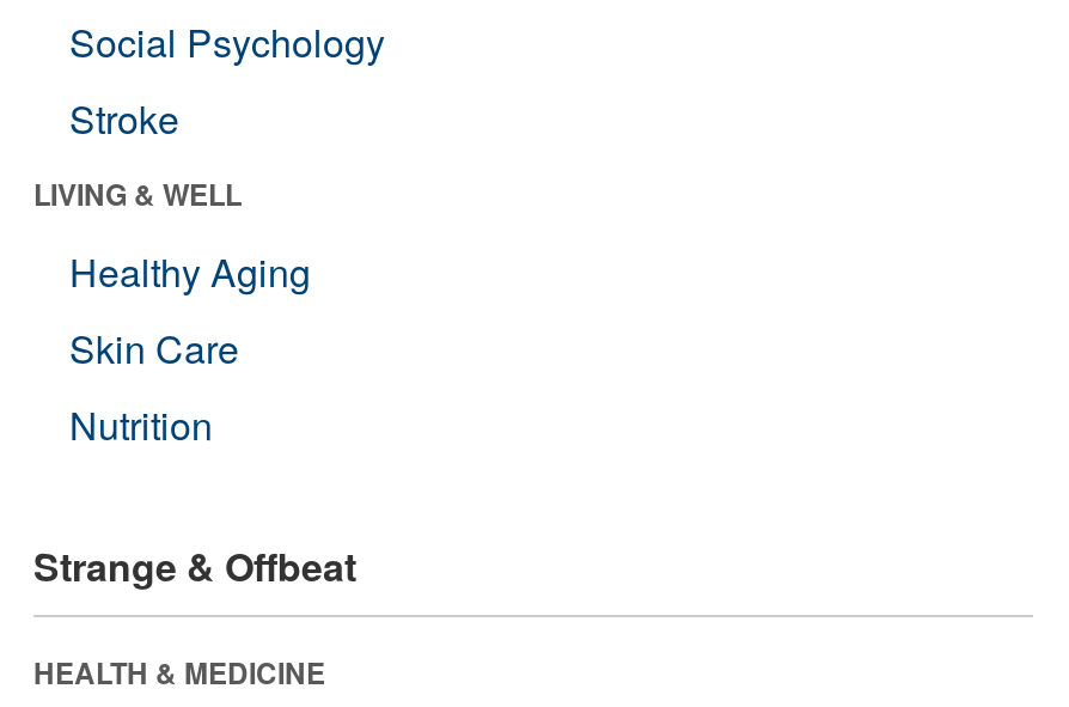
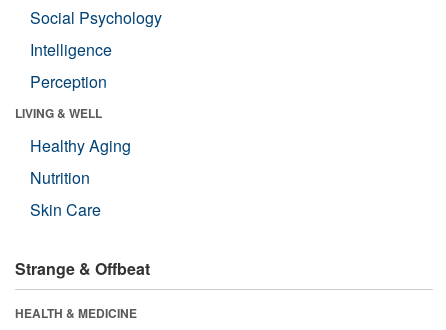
[69,90,179,145] Stroke -> [30,38,112,93] Intelligence | Perception
moved [69,320,239,375] -> [30,198,101,221]: Skin Care

